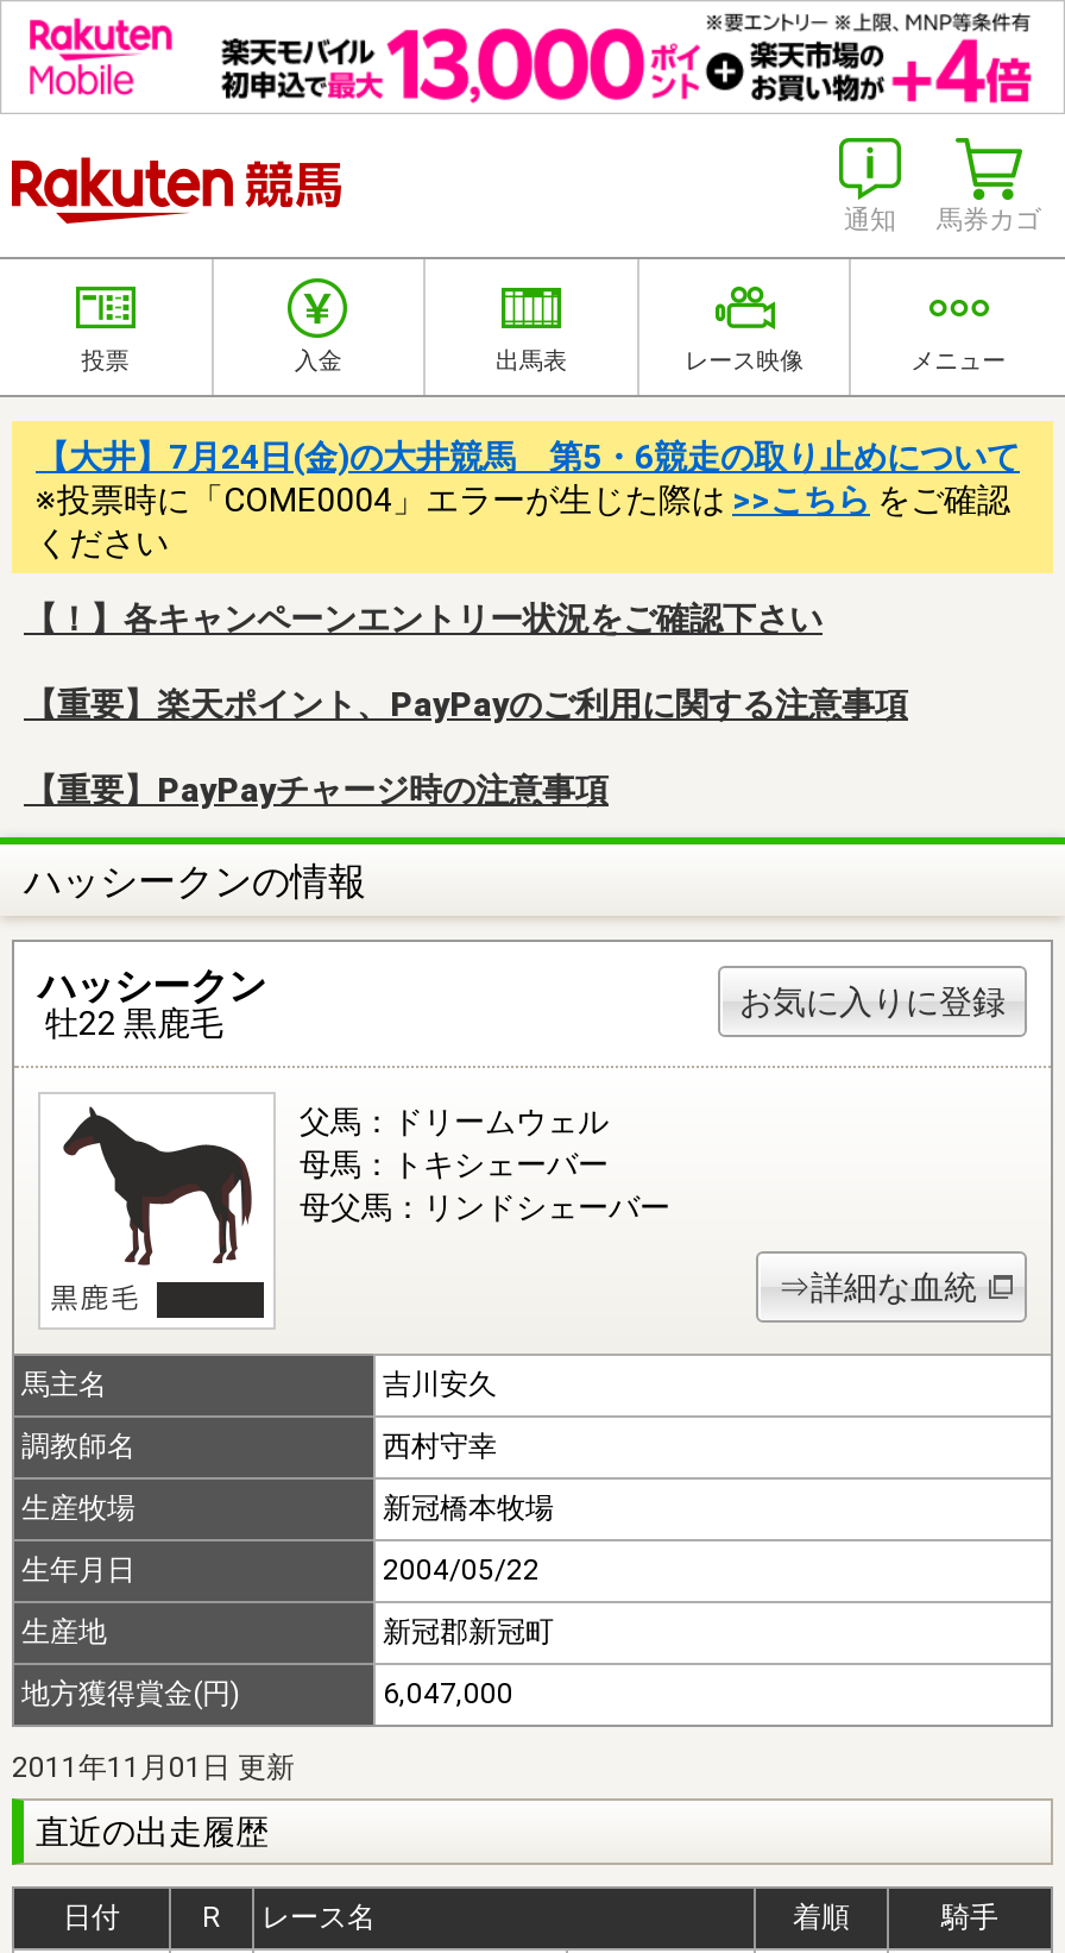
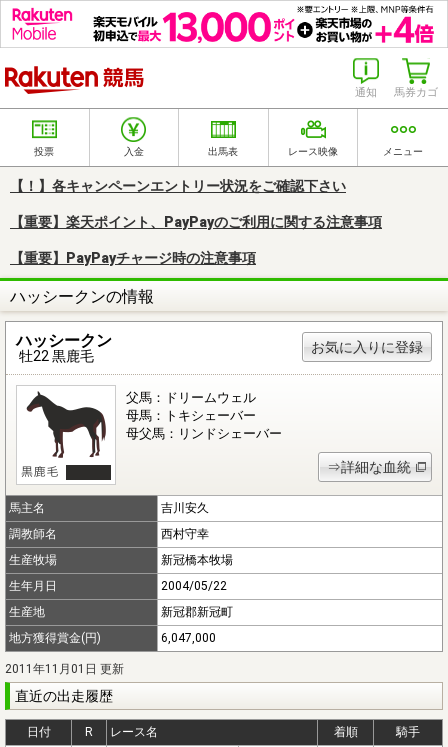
[36,437,1020,561] 【大井】7月24日(金)の大井競馬 第5・6競走の取り止めについて | ※投票時に「COME0004」エラーが生じた際は>>こちらをご確認 | ください -> none

